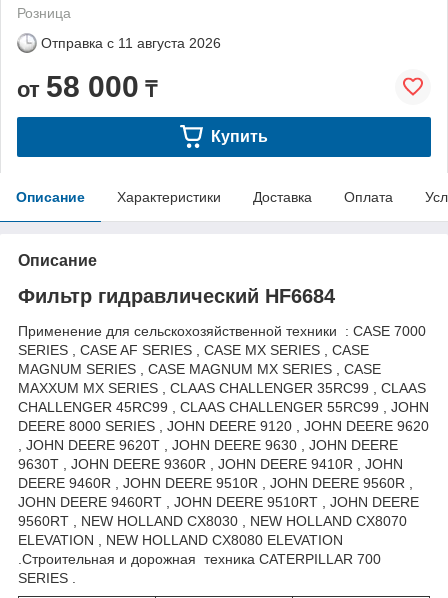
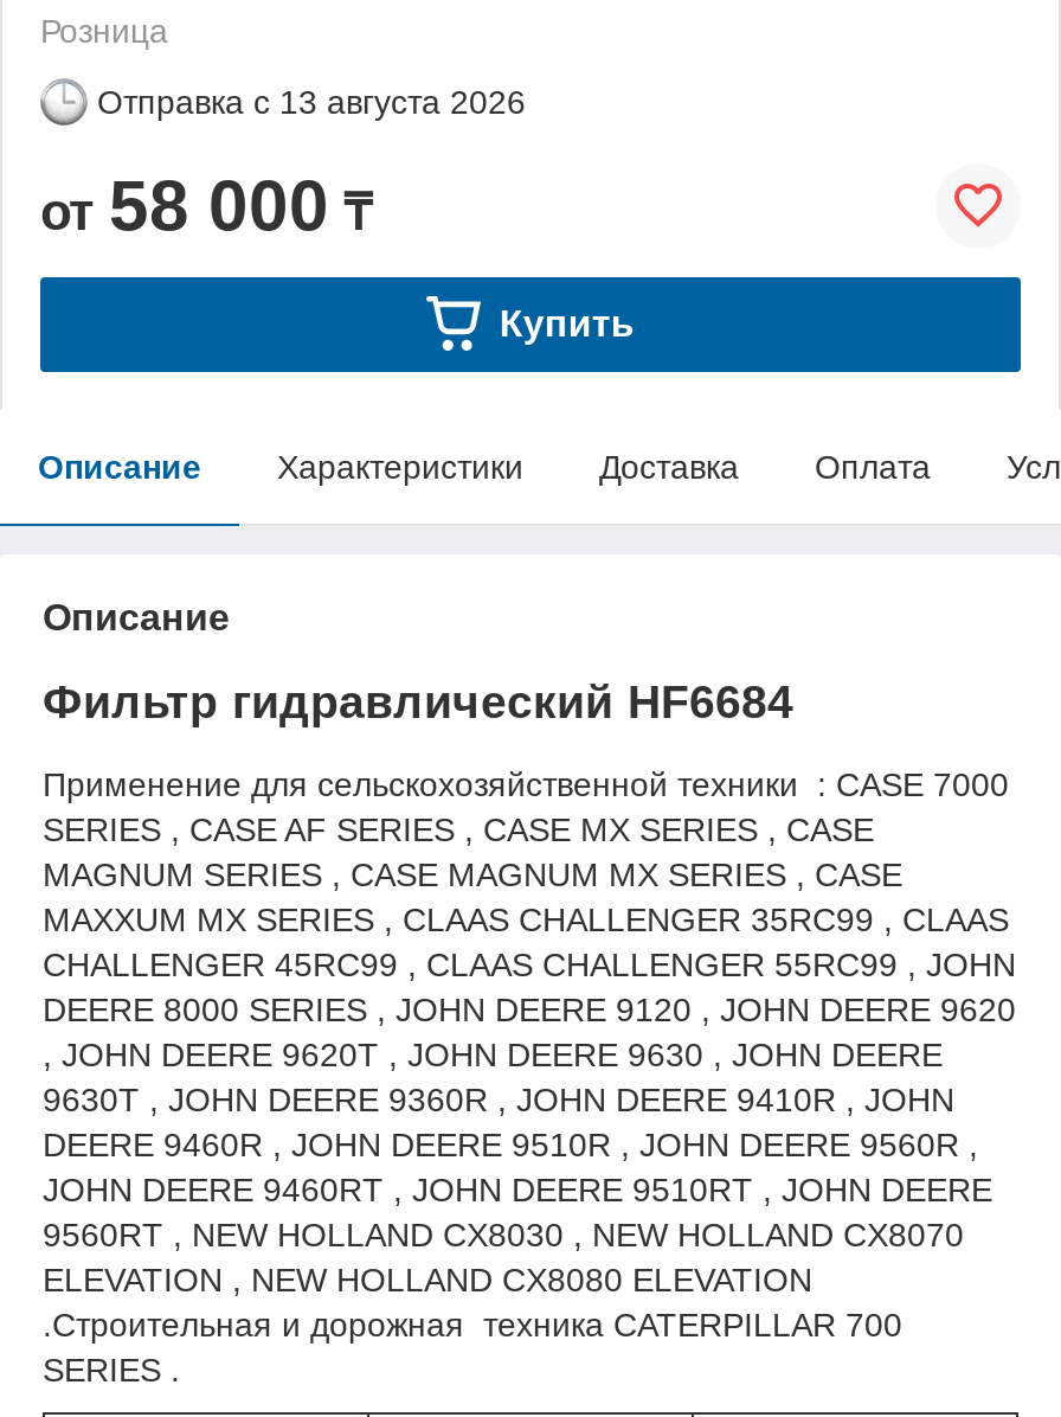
[41,35,221,51] Отправка с 11 августа 2026 -> [97,82,526,120] Отправка с 13 августа 2026

